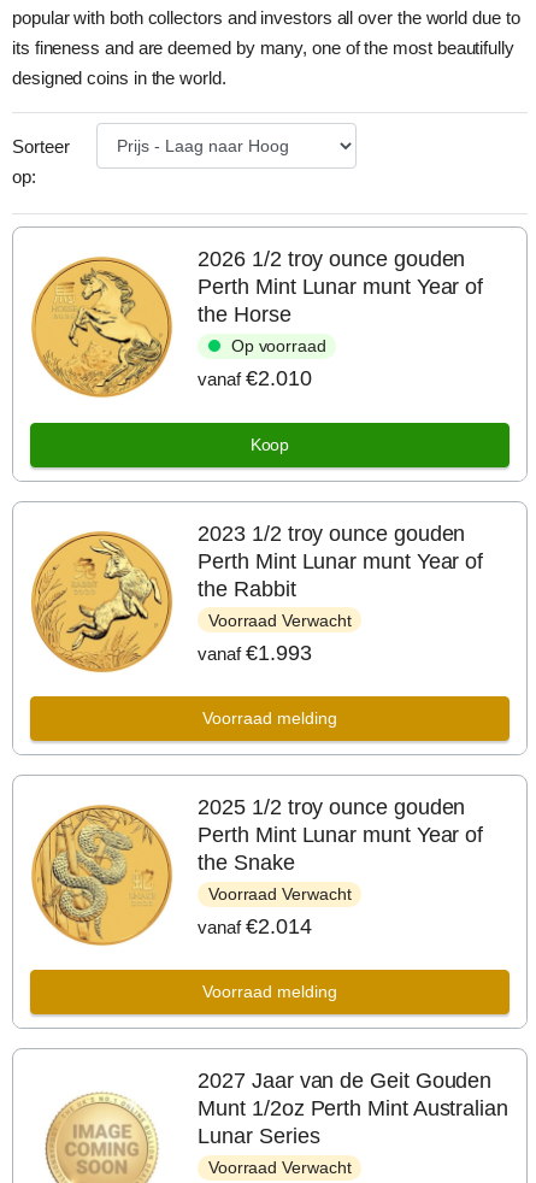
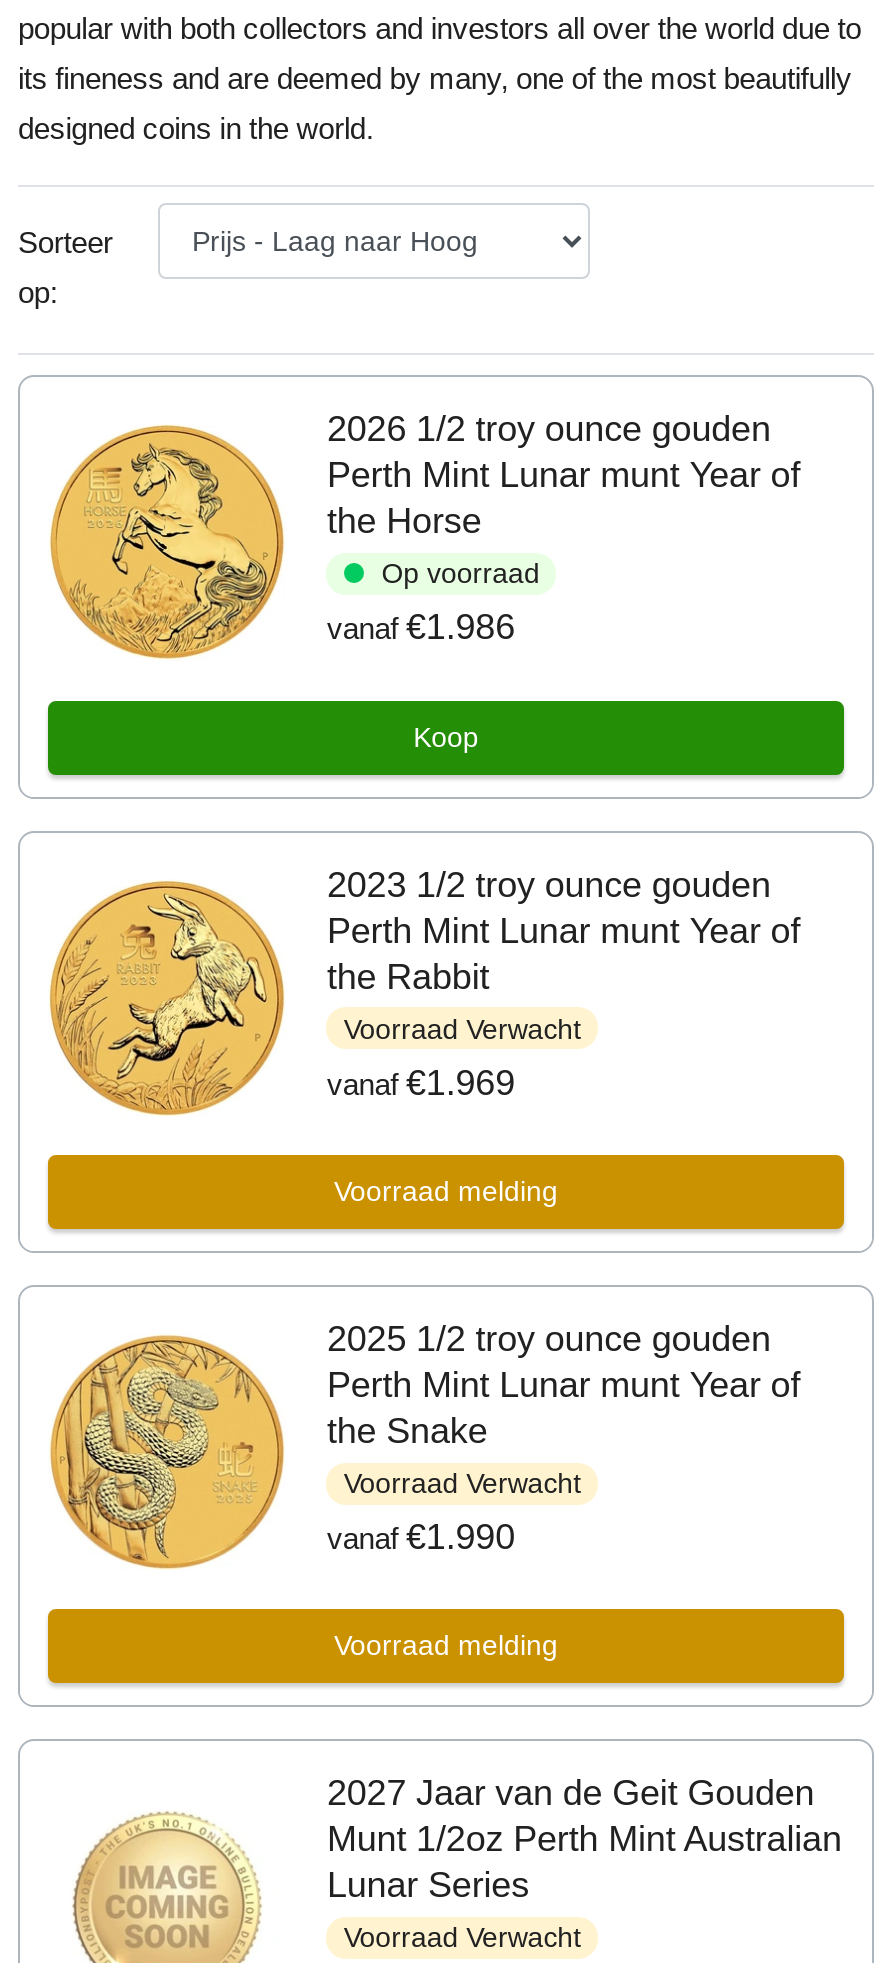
[198,367,311,391] vanaf €2.010 -> [327,608,515,648] vanaf €1.986
[198,641,311,665] vanaf €1.993 -> [327,1062,515,1102] vanaf €1.969
[198,914,311,939] vanaf €2.014 -> [327,1517,515,1557] vanaf €1.990

